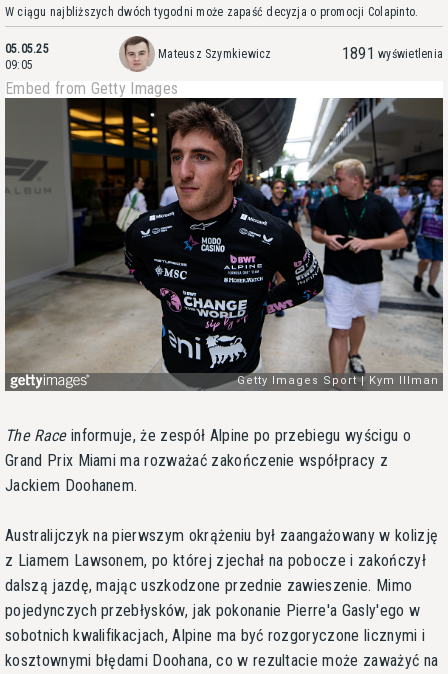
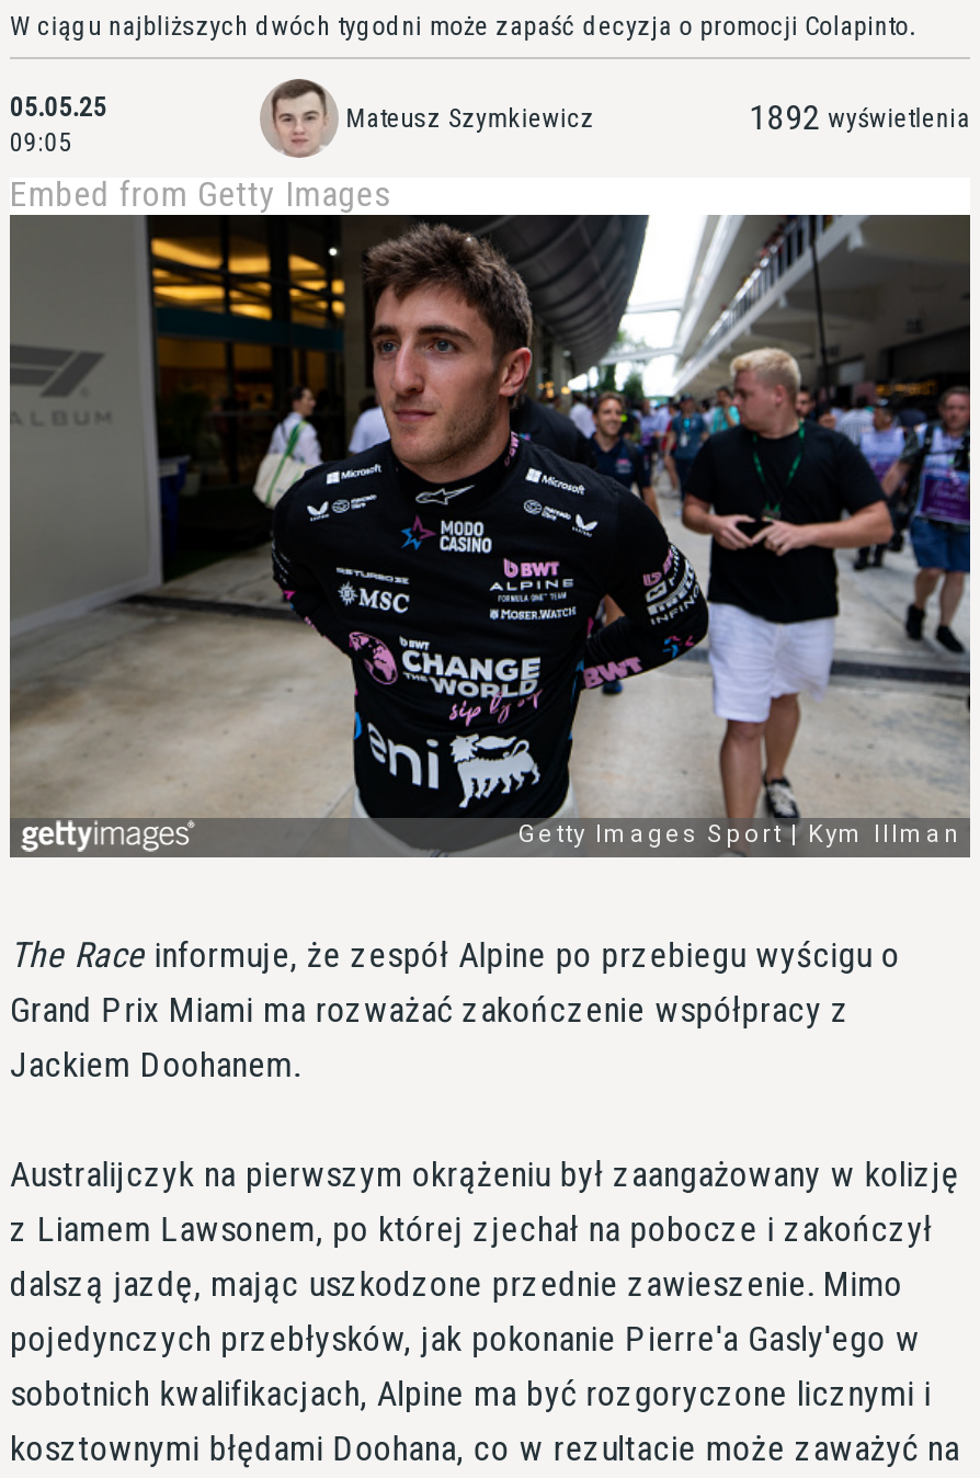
[342,44,443,63] 1891 wyświetlenia -> [748,96,970,138] 1892 wyświetlenia

